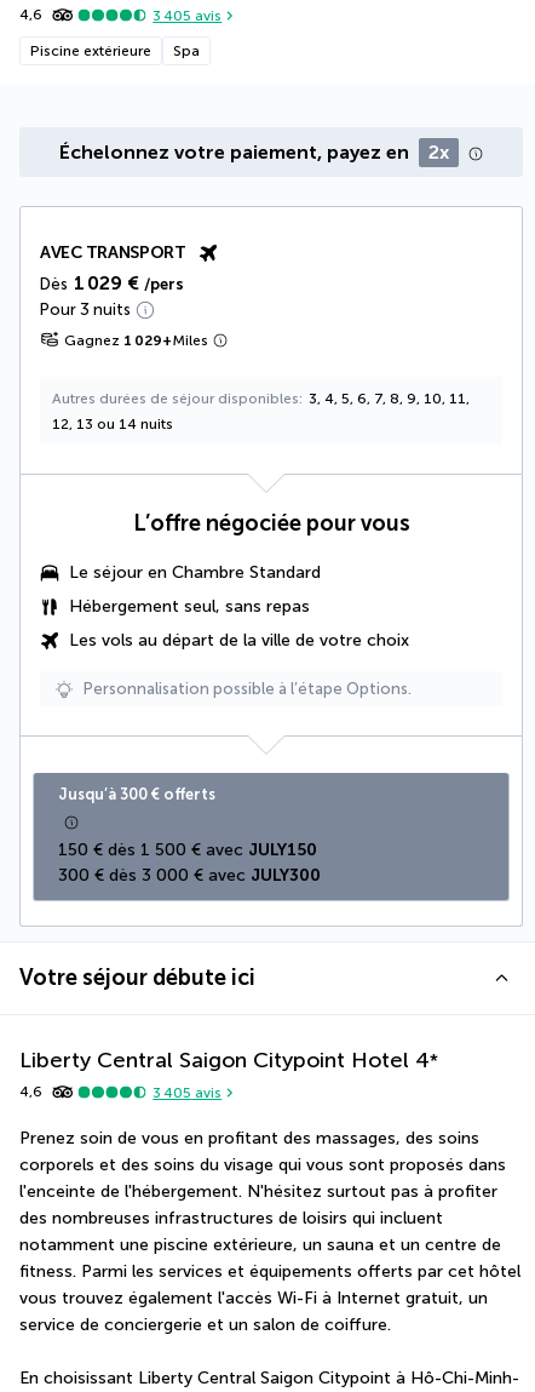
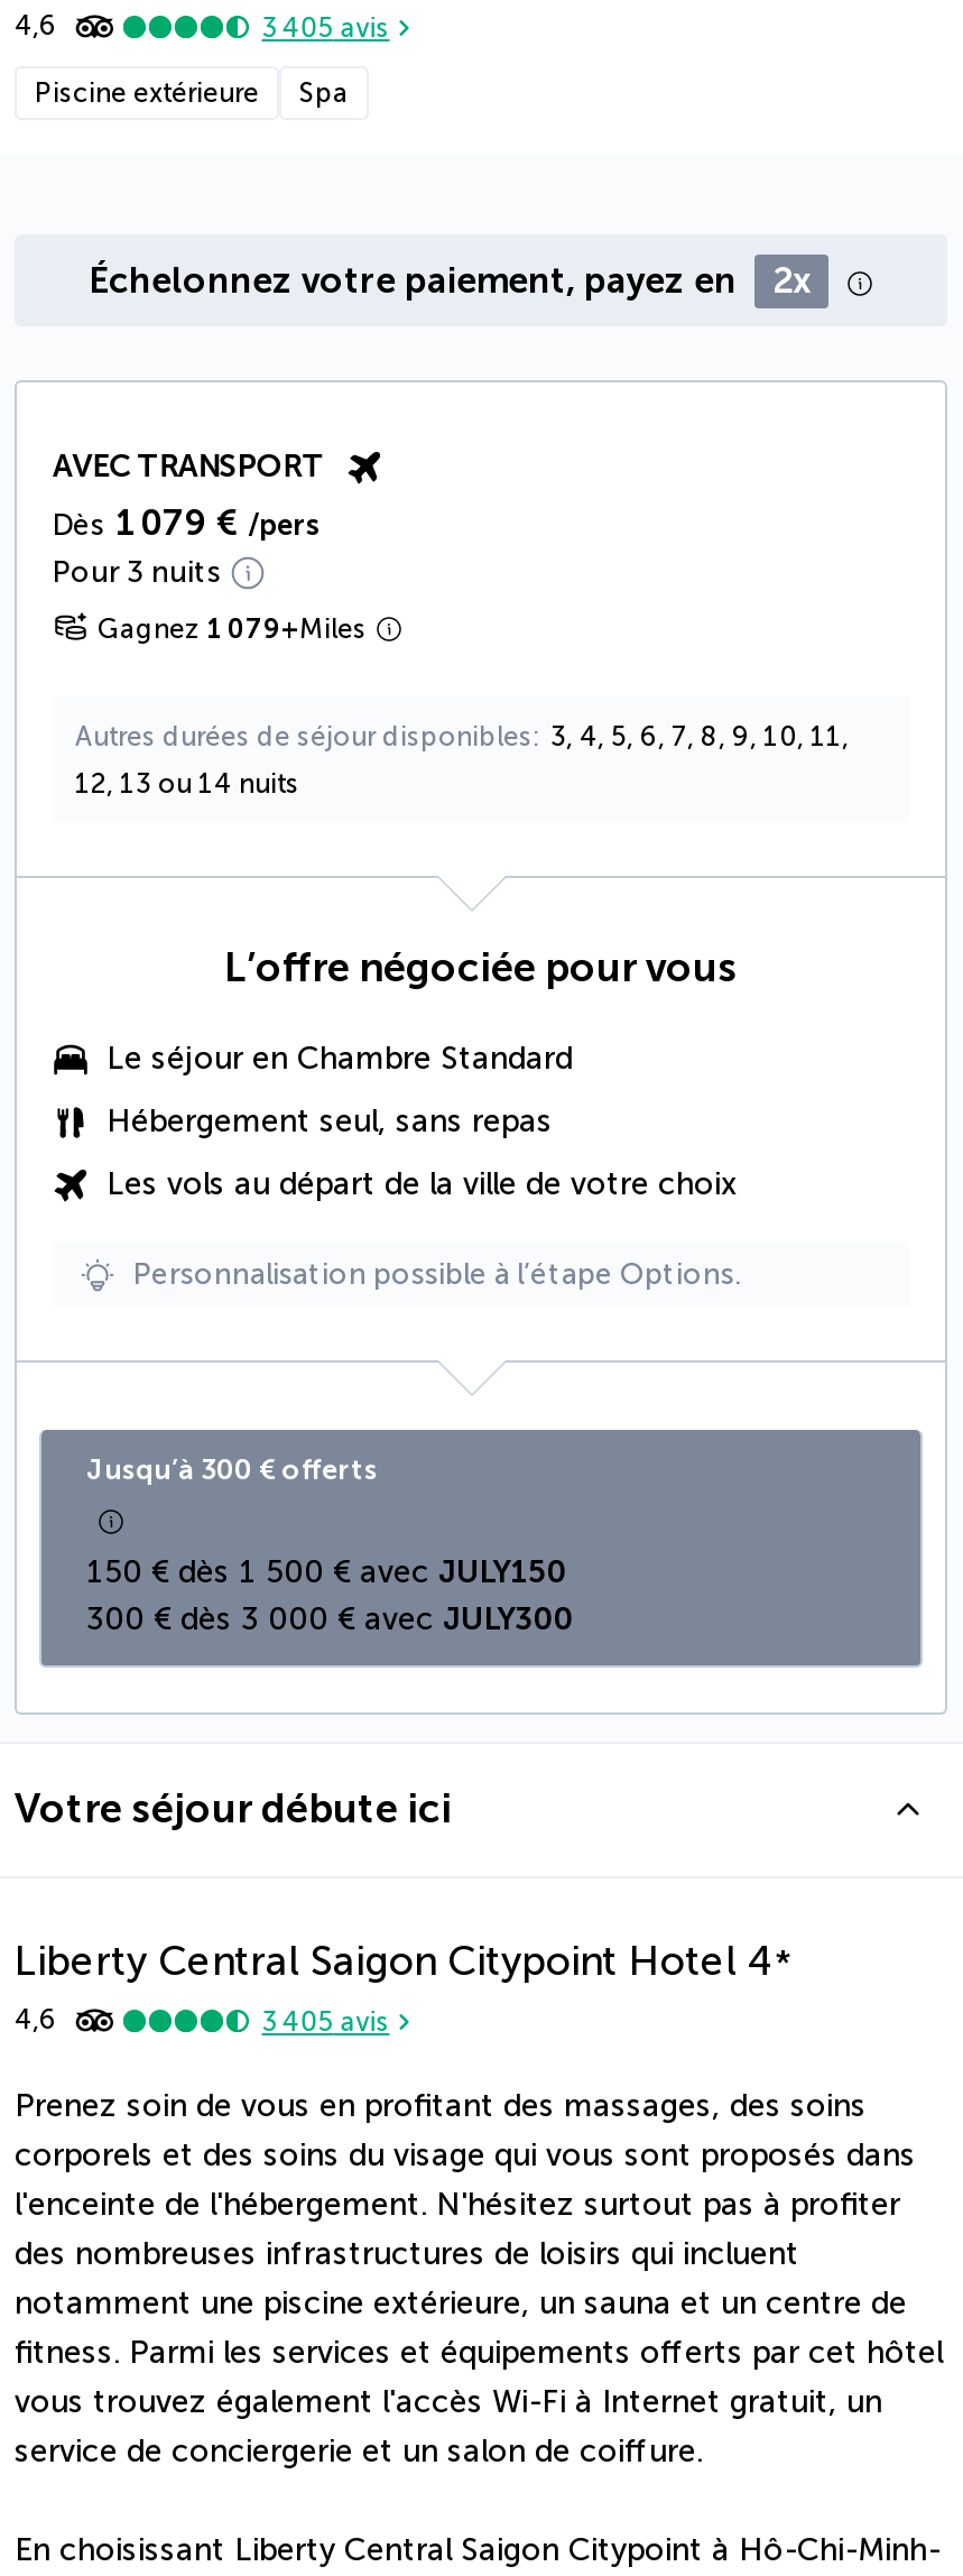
[40,272,184,295] Dès 1 029 € /pers -> [53,502,322,545] Dès 1 079 € /pers
[64,332,208,349] Gagnez 1 029+Miles -> [98,614,367,646] Gagnez 1 079+Miles

